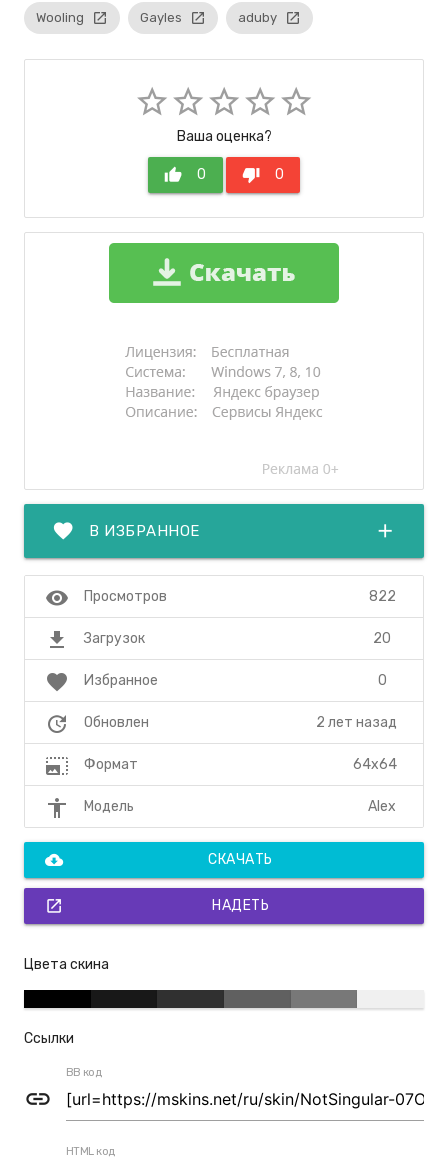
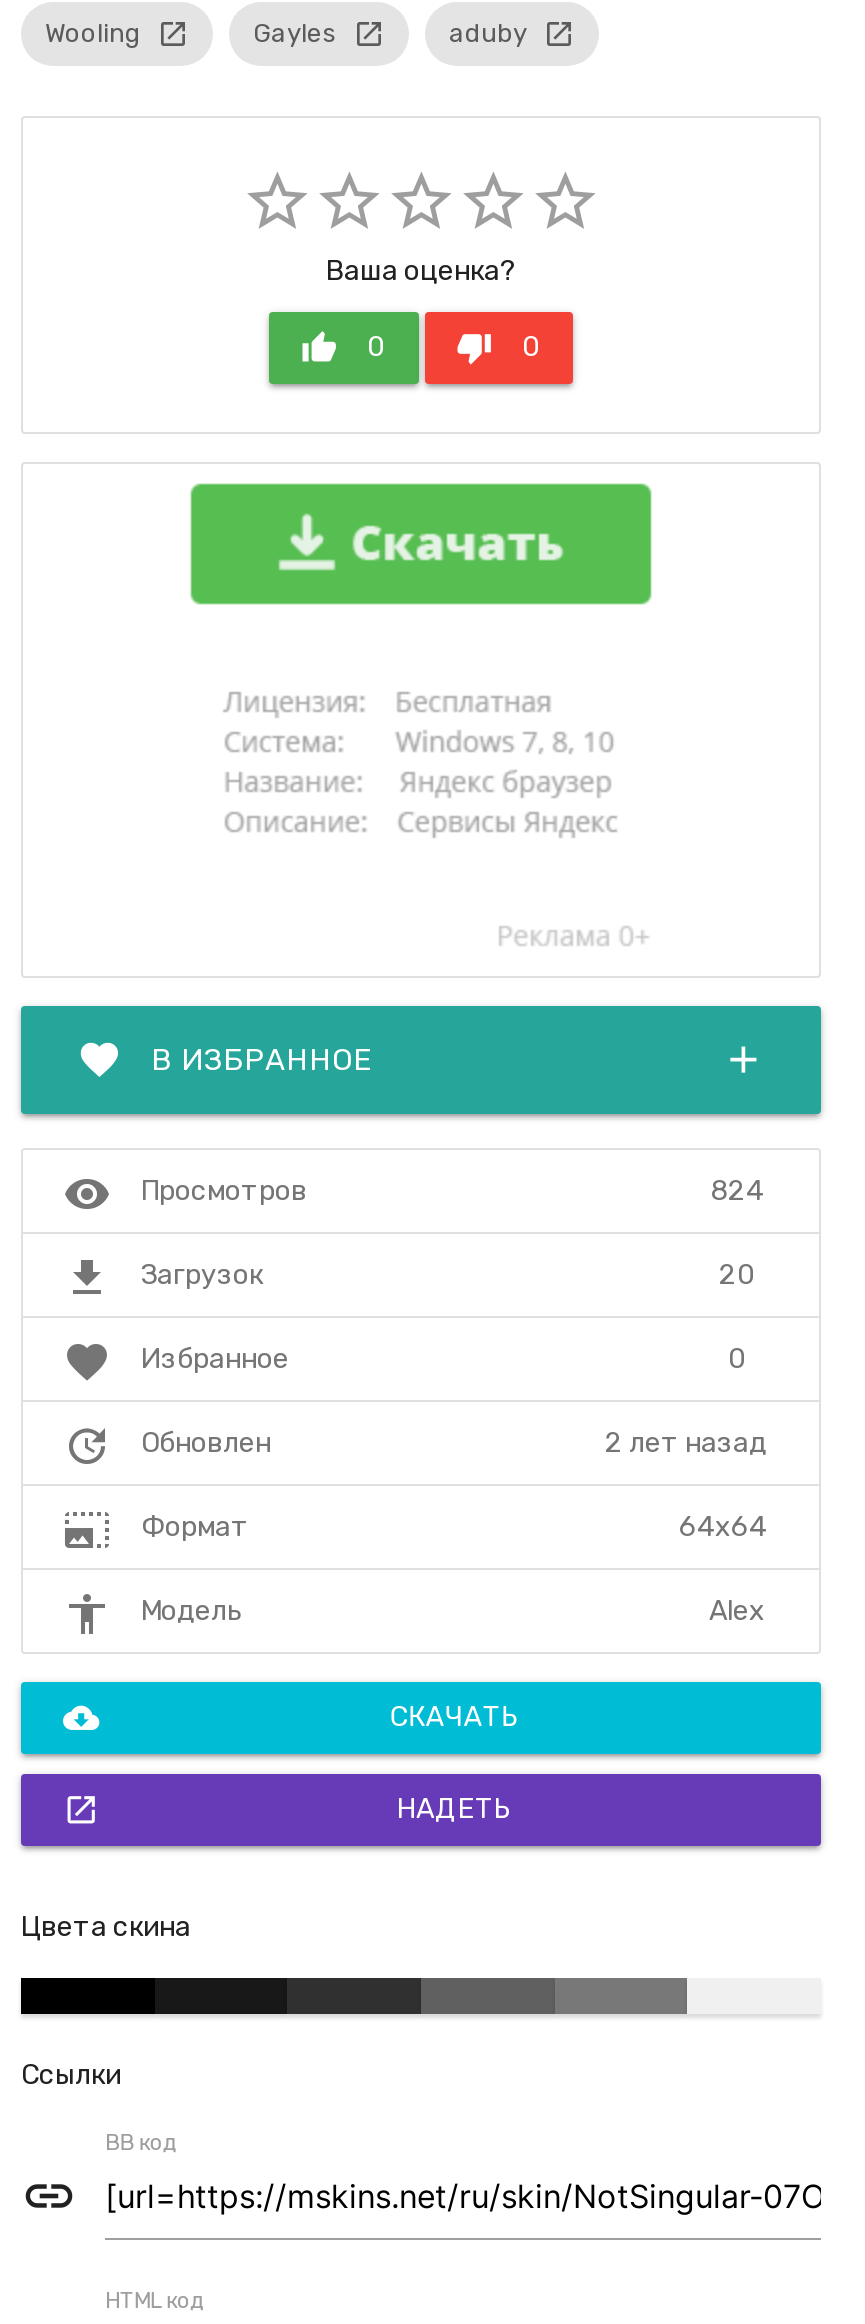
[368,587,395,604] 822 -> [710,1173,764,1207] 824

